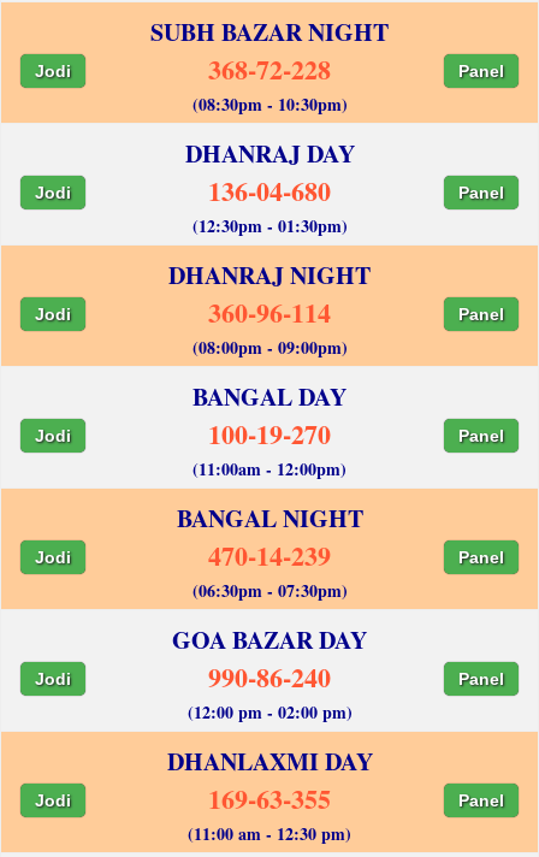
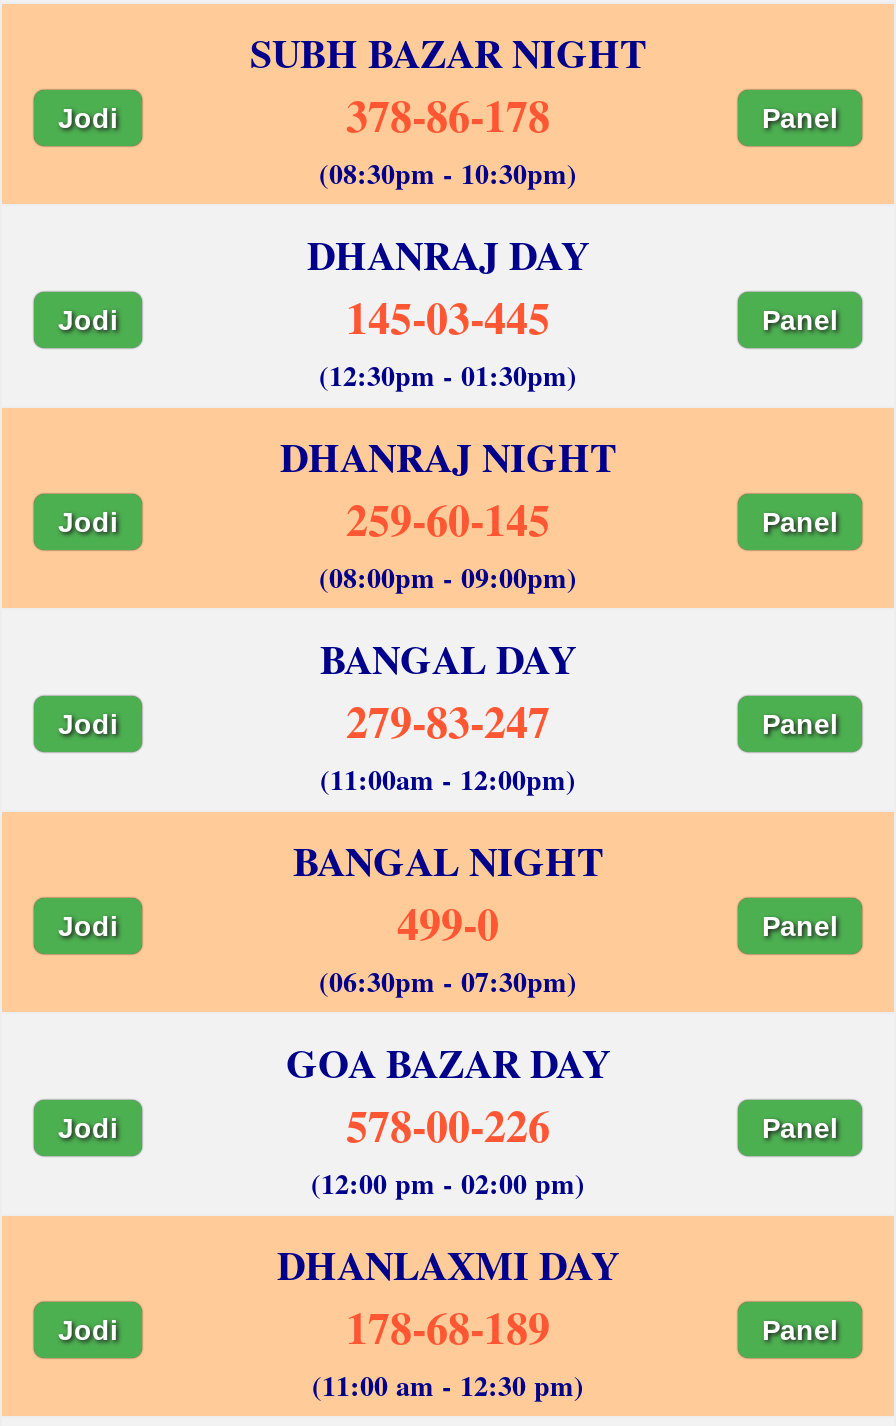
[208,49,331,89] 368-72-228 -> [346,82,550,148] 378-86-178
[208,171,331,211] 136-04-680 -> [346,284,550,350] 145-03-445
[208,292,331,332] 360-96-114 -> [346,486,550,552] 259-60-145
[208,414,331,454] 100-19-270 -> [346,688,550,754] 279-83-247
[208,536,331,575] 470-14-239 -> [397,890,499,956] 499-0
[208,657,331,697] 990-86-240 -> [346,1092,550,1158] 578-00-226
[208,779,331,818] 169-63-355 -> [346,1294,550,1360] 178-68-189

